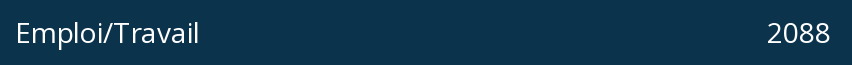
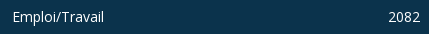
[767,14,831,52] 2088 -> [388,7,420,26] 2082

